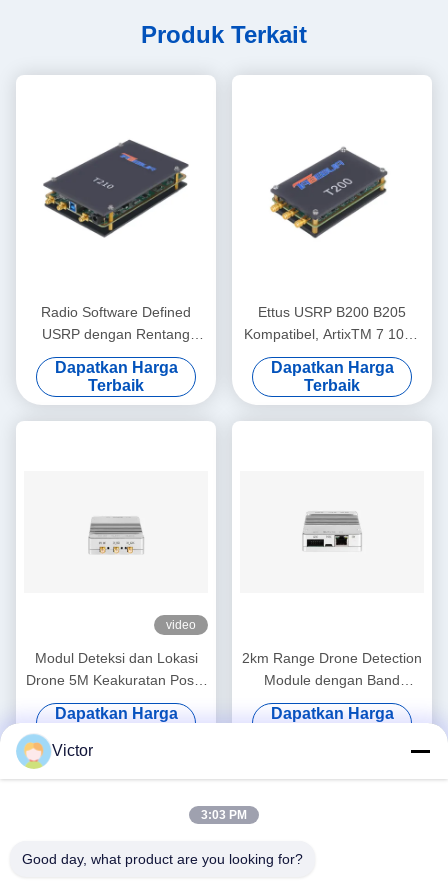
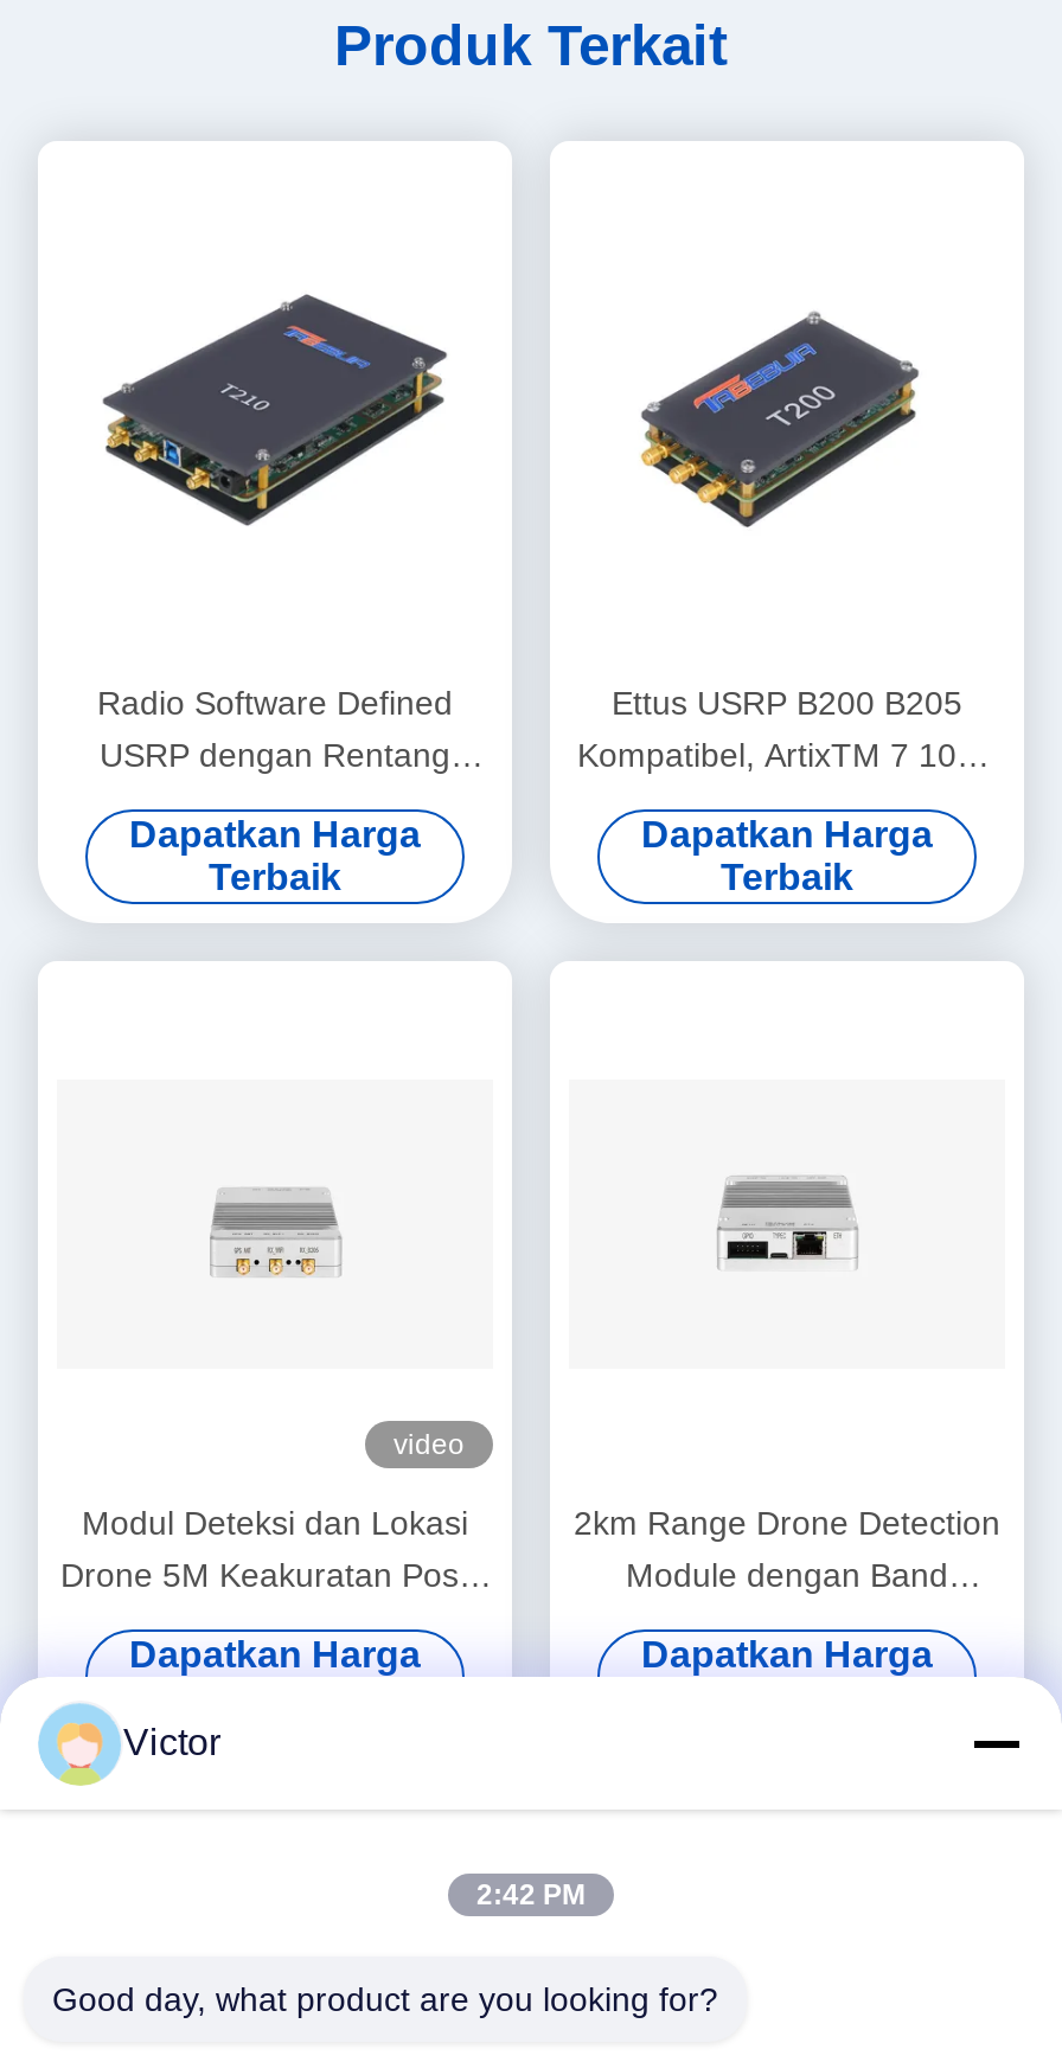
[201,808,247,822] 3:03 PM -> [476,1878,586,1911] 2:42 PM

